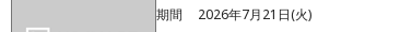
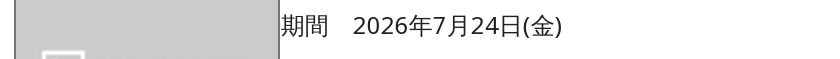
[157,5,312,23] 期間 2026年7月21日(火) -> [281,9,561,43] 期間 2026年7月24日(金)

